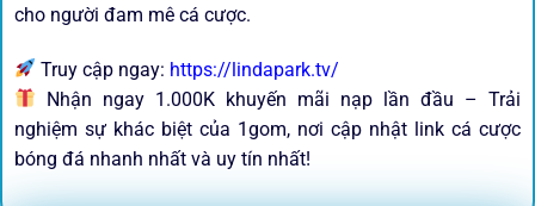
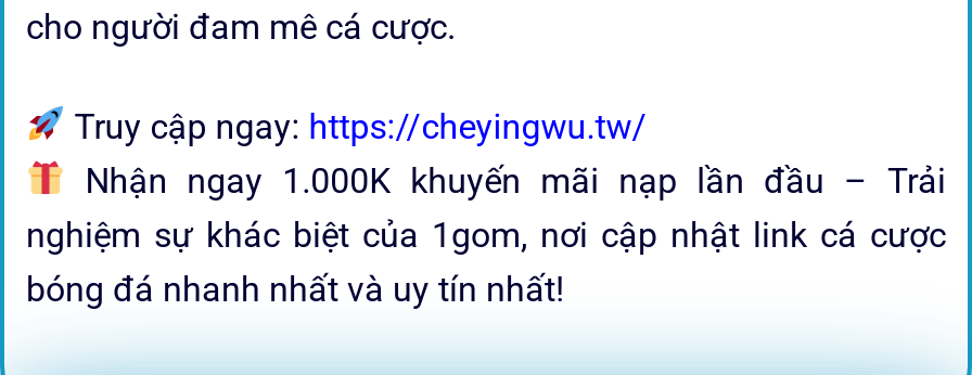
[36,58,339,81] Truy cập ngay: https://lindapark.tv/ -> [66,106,647,147] Truy cập ngay: https://cheyingwu.tw/

